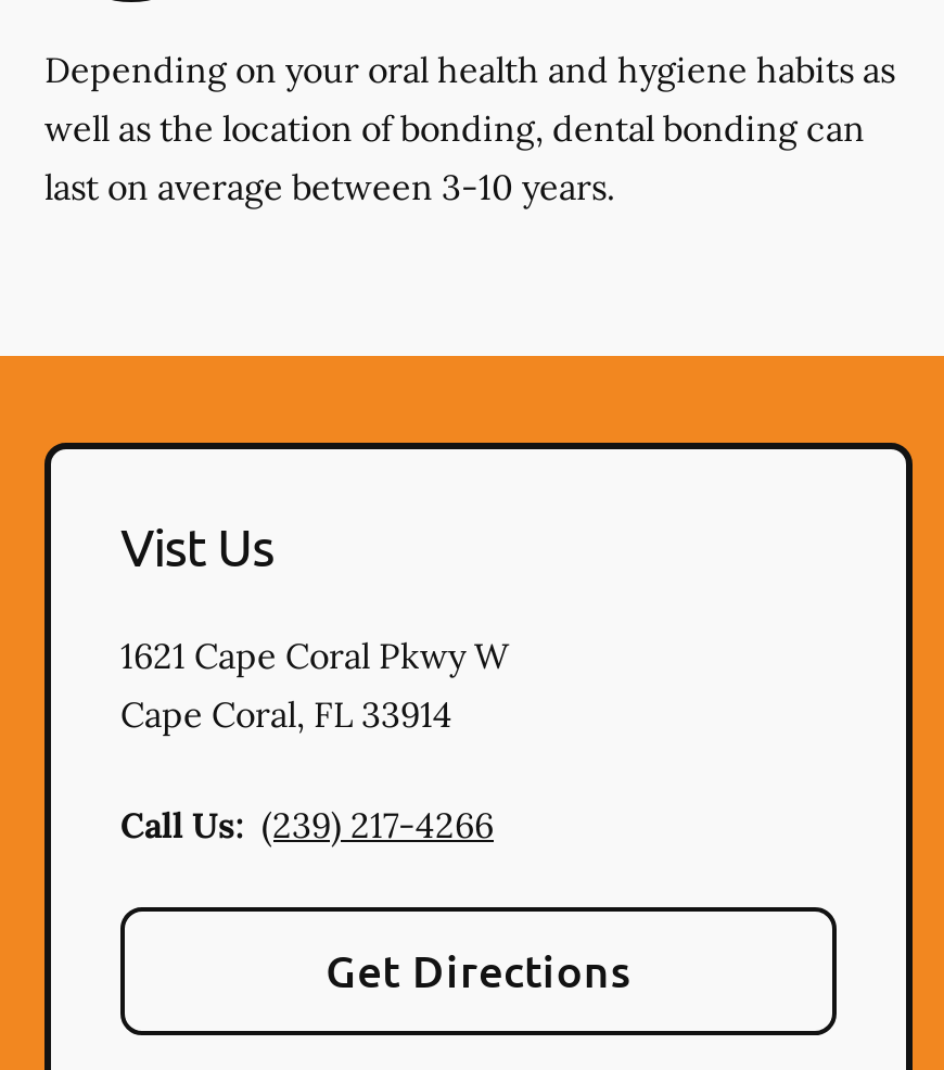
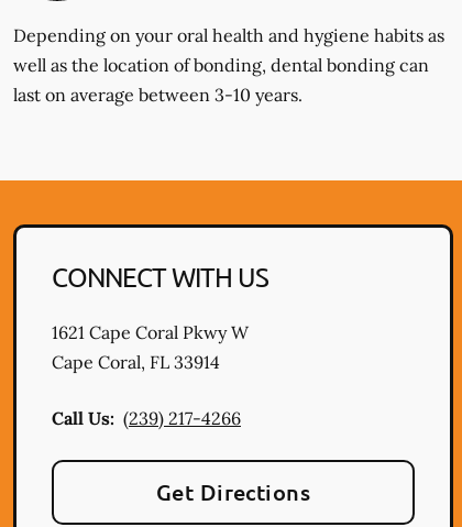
[120,514,274,577] Vist Us -> [52,261,269,293] CONNECT WITH US

